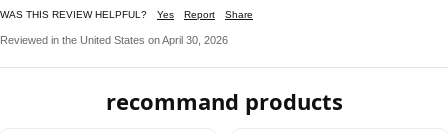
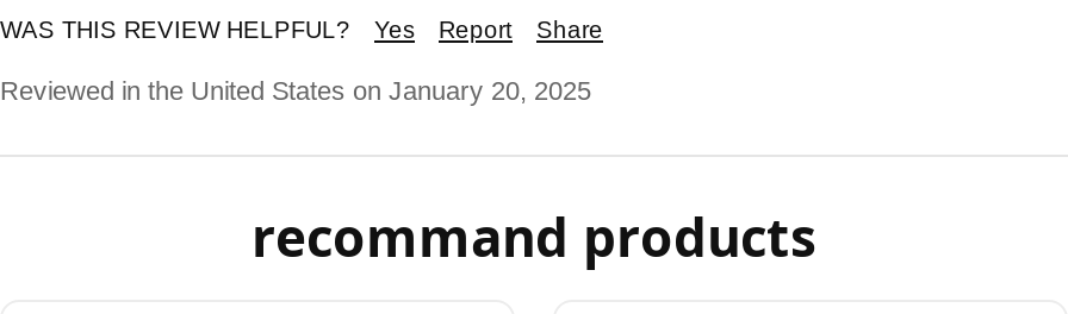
[0,34,228,46] Reviewed in the United States on April 30, 2026 -> [0,76,591,105] Reviewed in the United States on January 20, 2025

